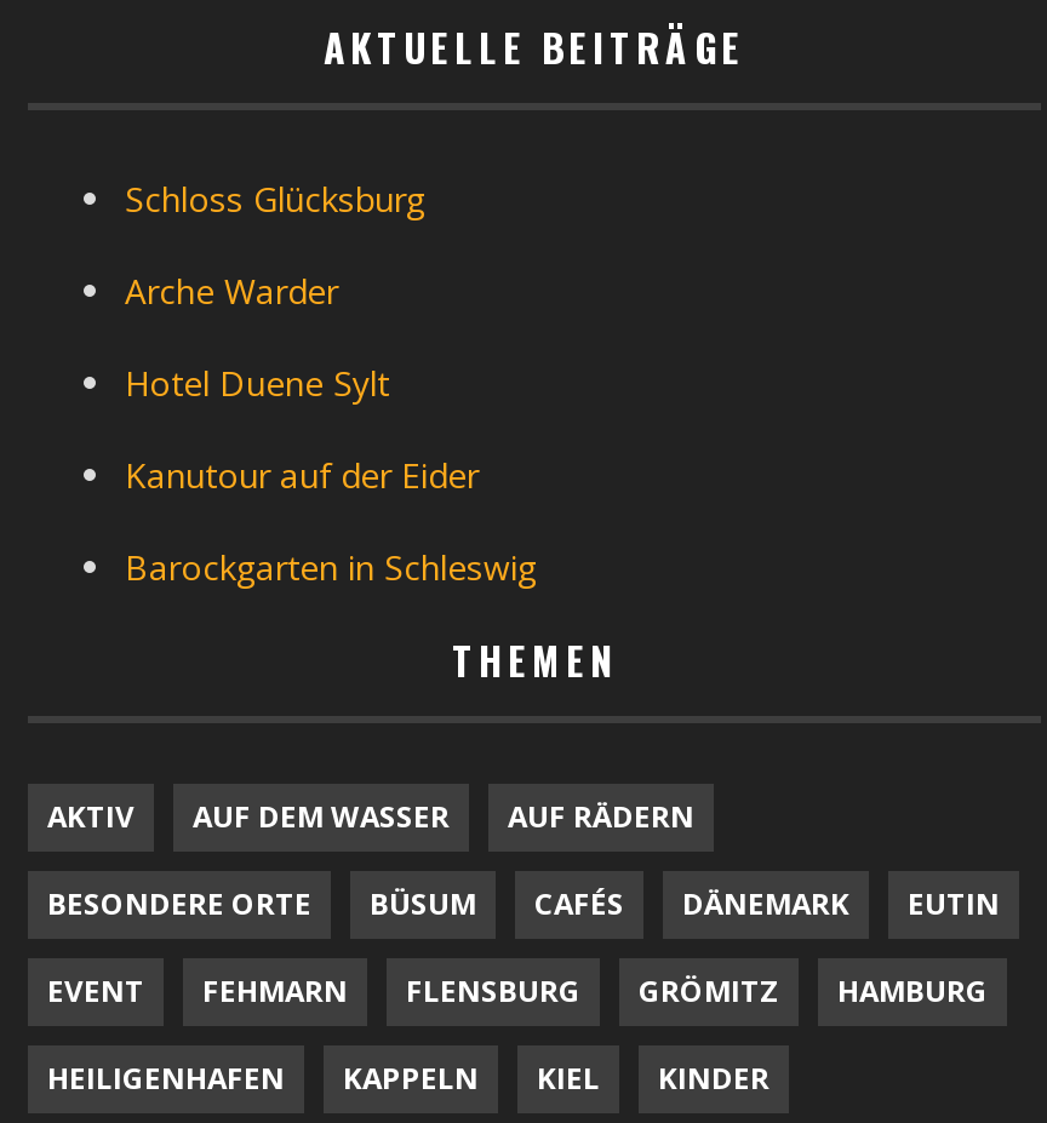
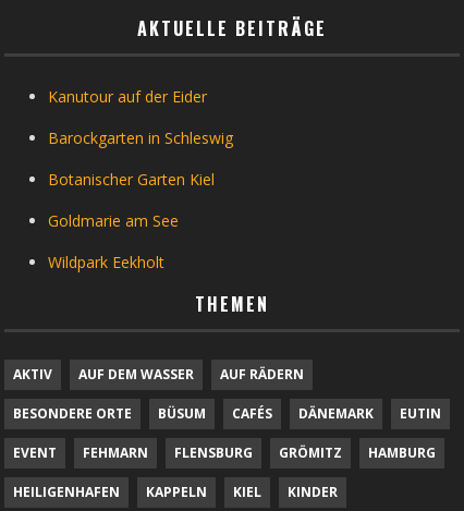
[125,176,425,406] Schloss Glücksburg | Arche Warder | Hotel Duene Sylt -> none
moved [125,452,537,590] -> [48,86,233,148]: Kanutour auf der Eider | Barockgarten in Schleswig
none -> [48,169,215,272] Botanischer Garten Kiel | Goldmarie am See | Wildpark Eekholt

